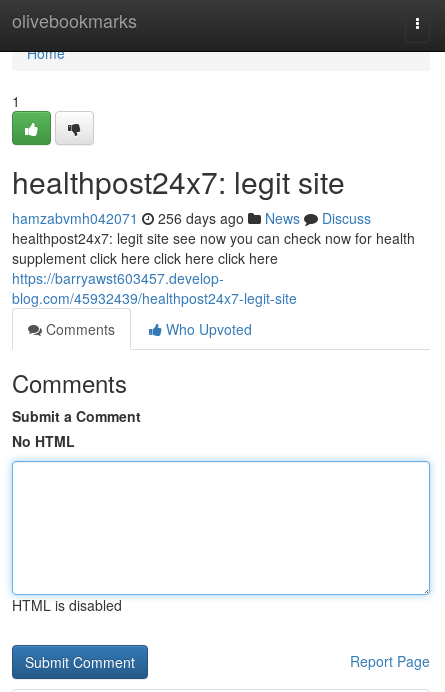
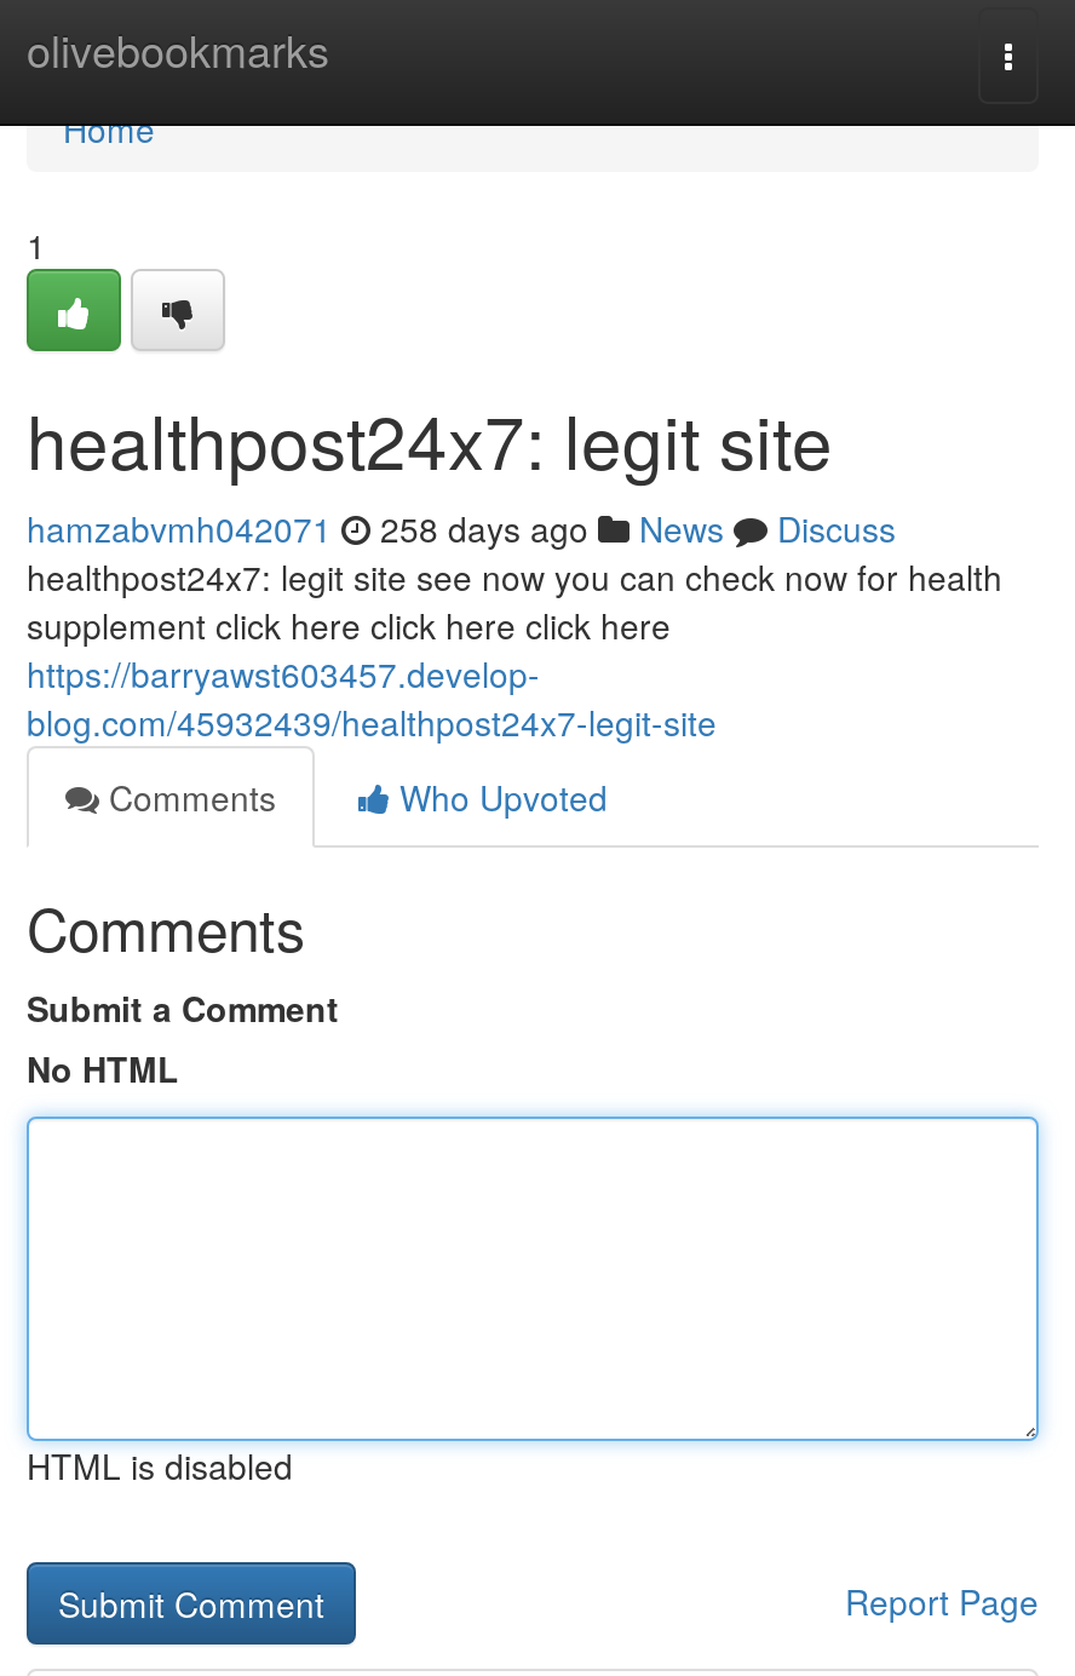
[12,208,371,228] hamzabvmh042071 256 days ago News Discuss -> [27,504,896,552] hamzabvmh042071 258 days ago News Discuss

